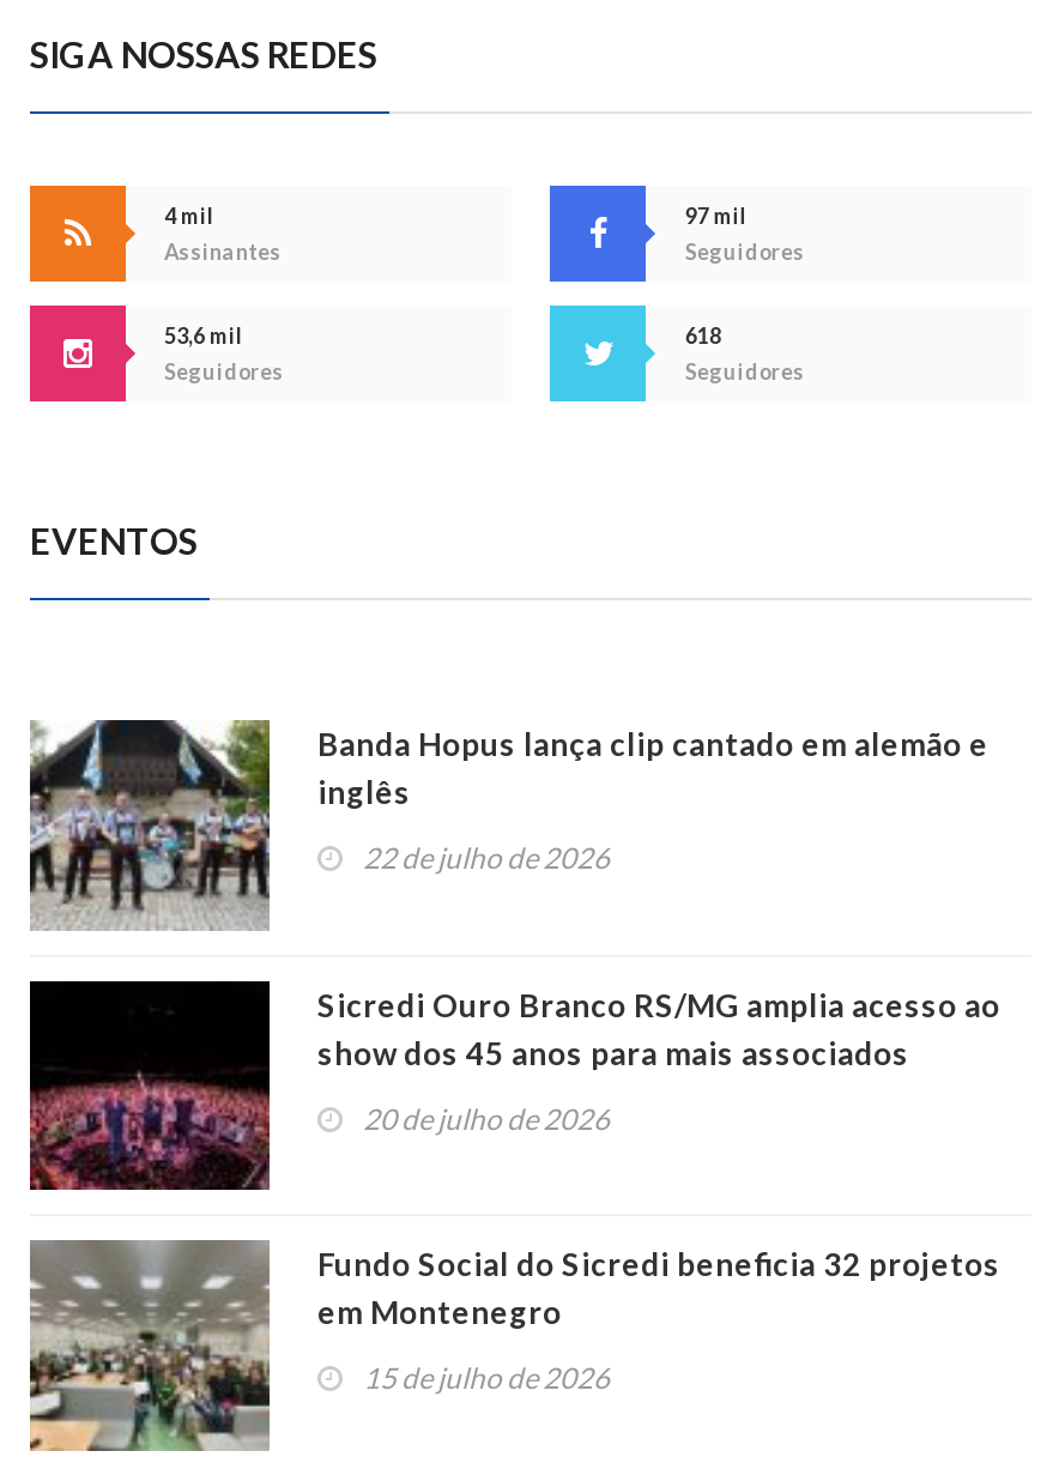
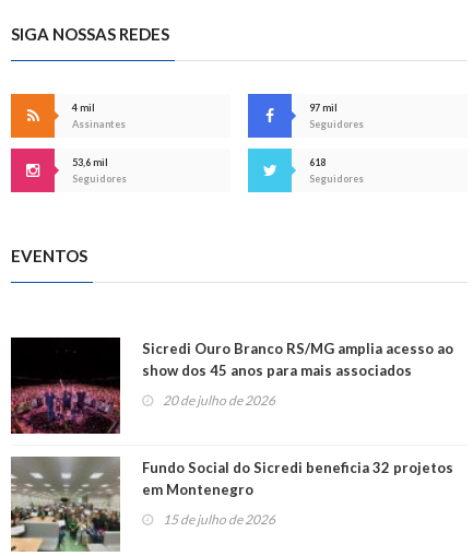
[28,718,988,931] [image] | Banda Hopus lança clip cantado em alemão e | inglês | 22 de julho de 2026 -> none

